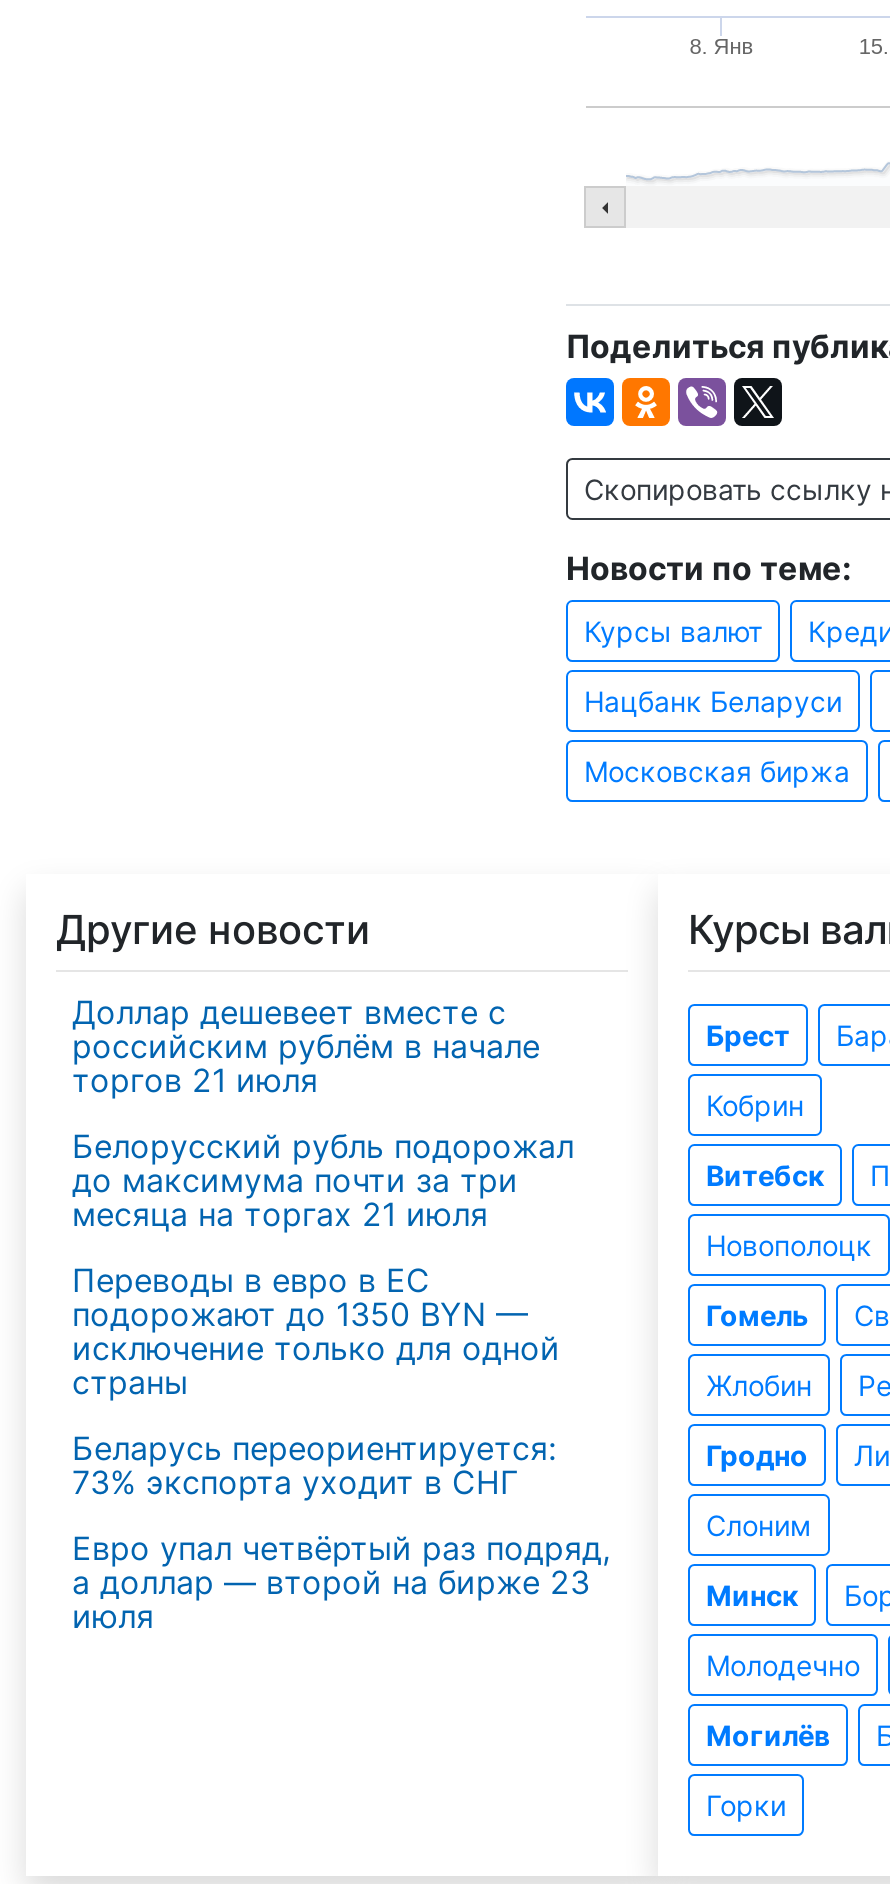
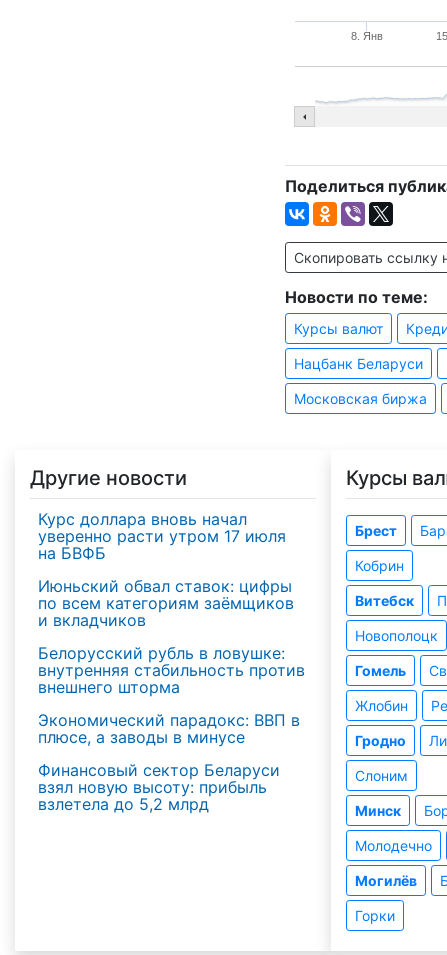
[72,992,540,1100] Доллар дешевеет вместе с | российским рублём в начале | торгов 21 июля -> [38,509,286,563] Курс доллара вновь начал | уверенно расти утром 17 июля | на БВФБ
[72,1126,574,1234] Белорусский рубль подорожал | до максимума почти за три | месяца на торгах 21 июля -> [38,576,294,630] Июньский обвал ставок: цифры | по всем категориям заёмщиков | и вкладчиков
[72,1260,560,1402] Переводы в евро в ЕС | подорожают до 1350 BYN — | исключение только для одной | страны -> [38,643,305,697] Белорусский рубль в ловушке: | внутренняя стабильность против | внешнего шторма
[72,1428,556,1502] Беларусь переориентируется: | 73% экспорта уходит в СНГ -> [38,710,300,747] Экономический парадокс: ВВП в | плюсе, а заводы в минусе
[72,1528,610,1636] Евро упал четвёртый раз подряд, | а доллар — второй на бирже 23 | июля -> [38,760,280,814] Финансовый сектор Беларуси | взял новую высоту: прибыль | взлетела до 5,2 млрд

